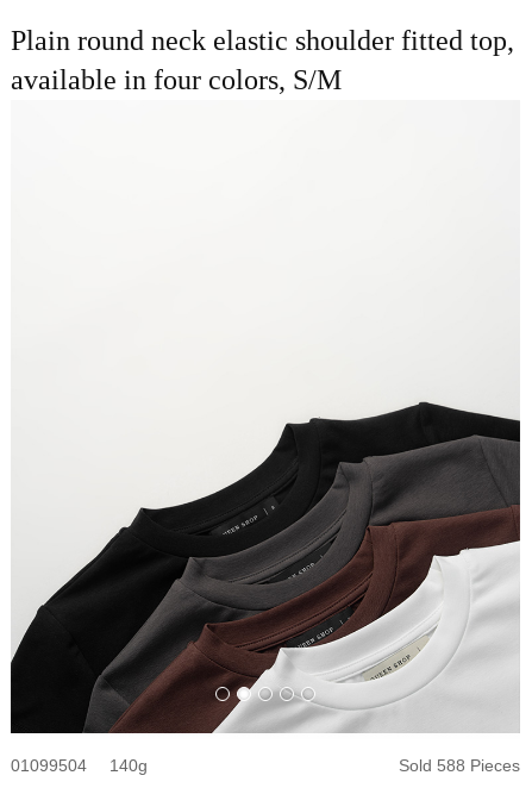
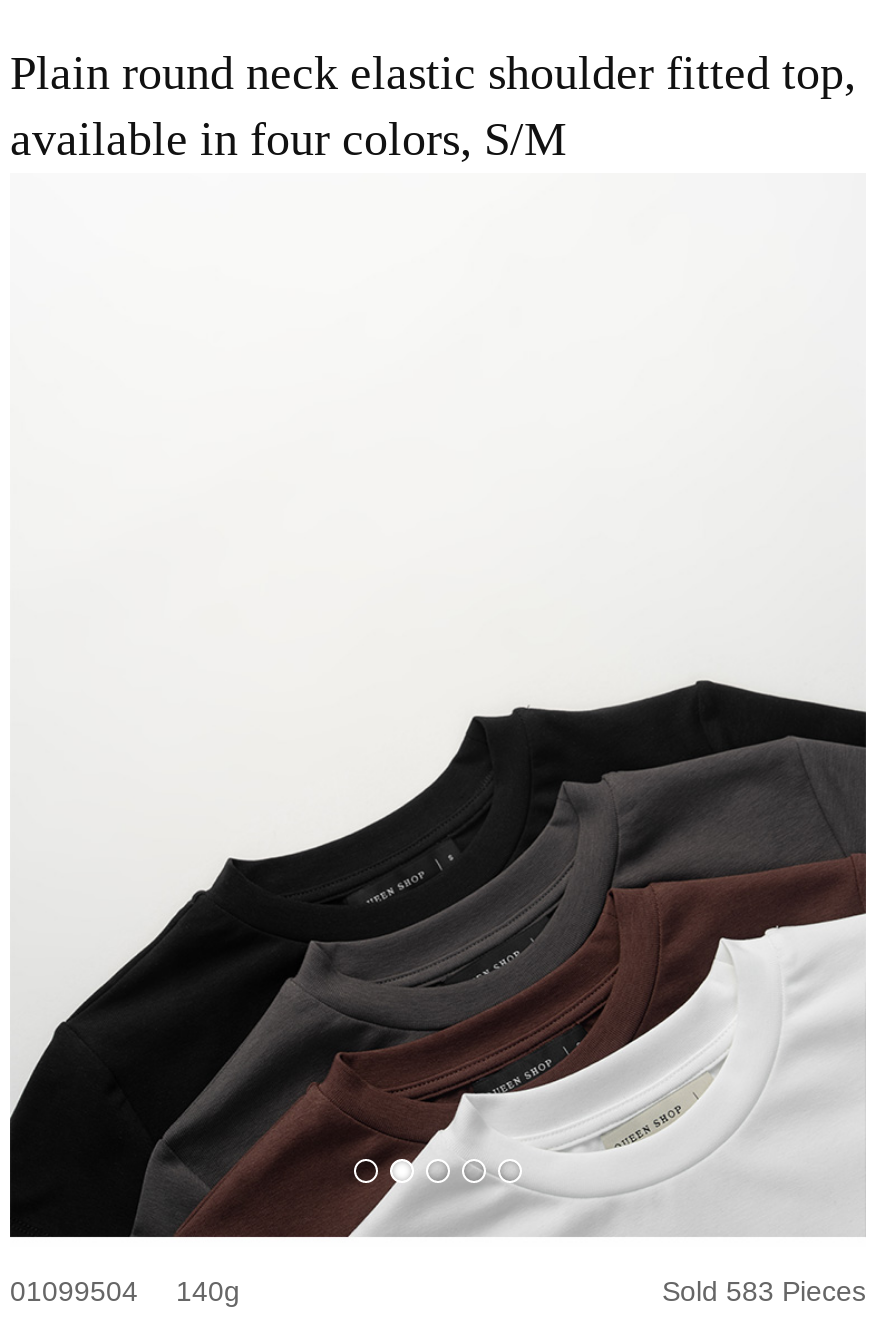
[399,756,520,775] Sold 588 Pieces -> [662,1275,866,1307] Sold 583 Pieces

